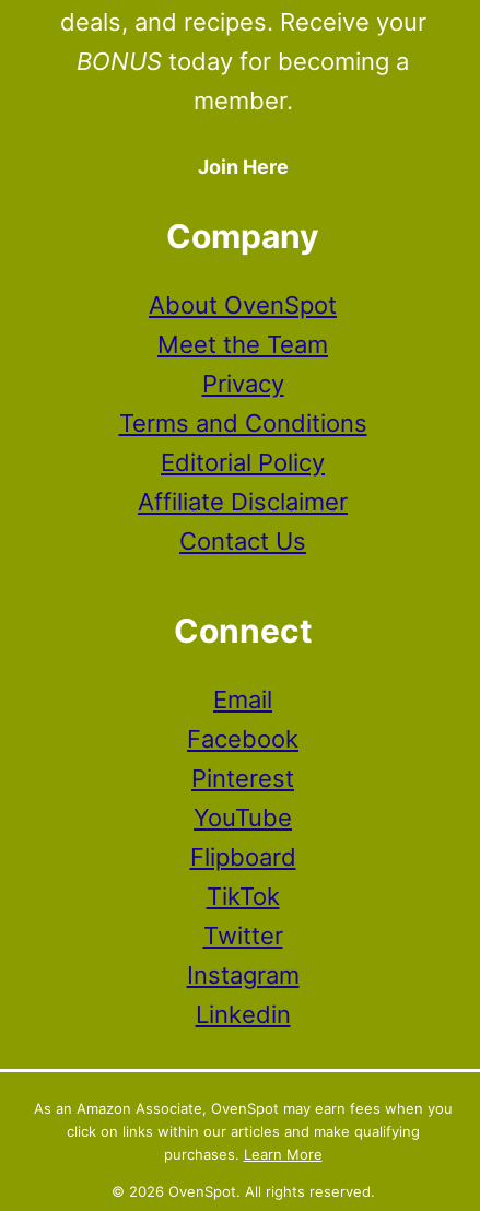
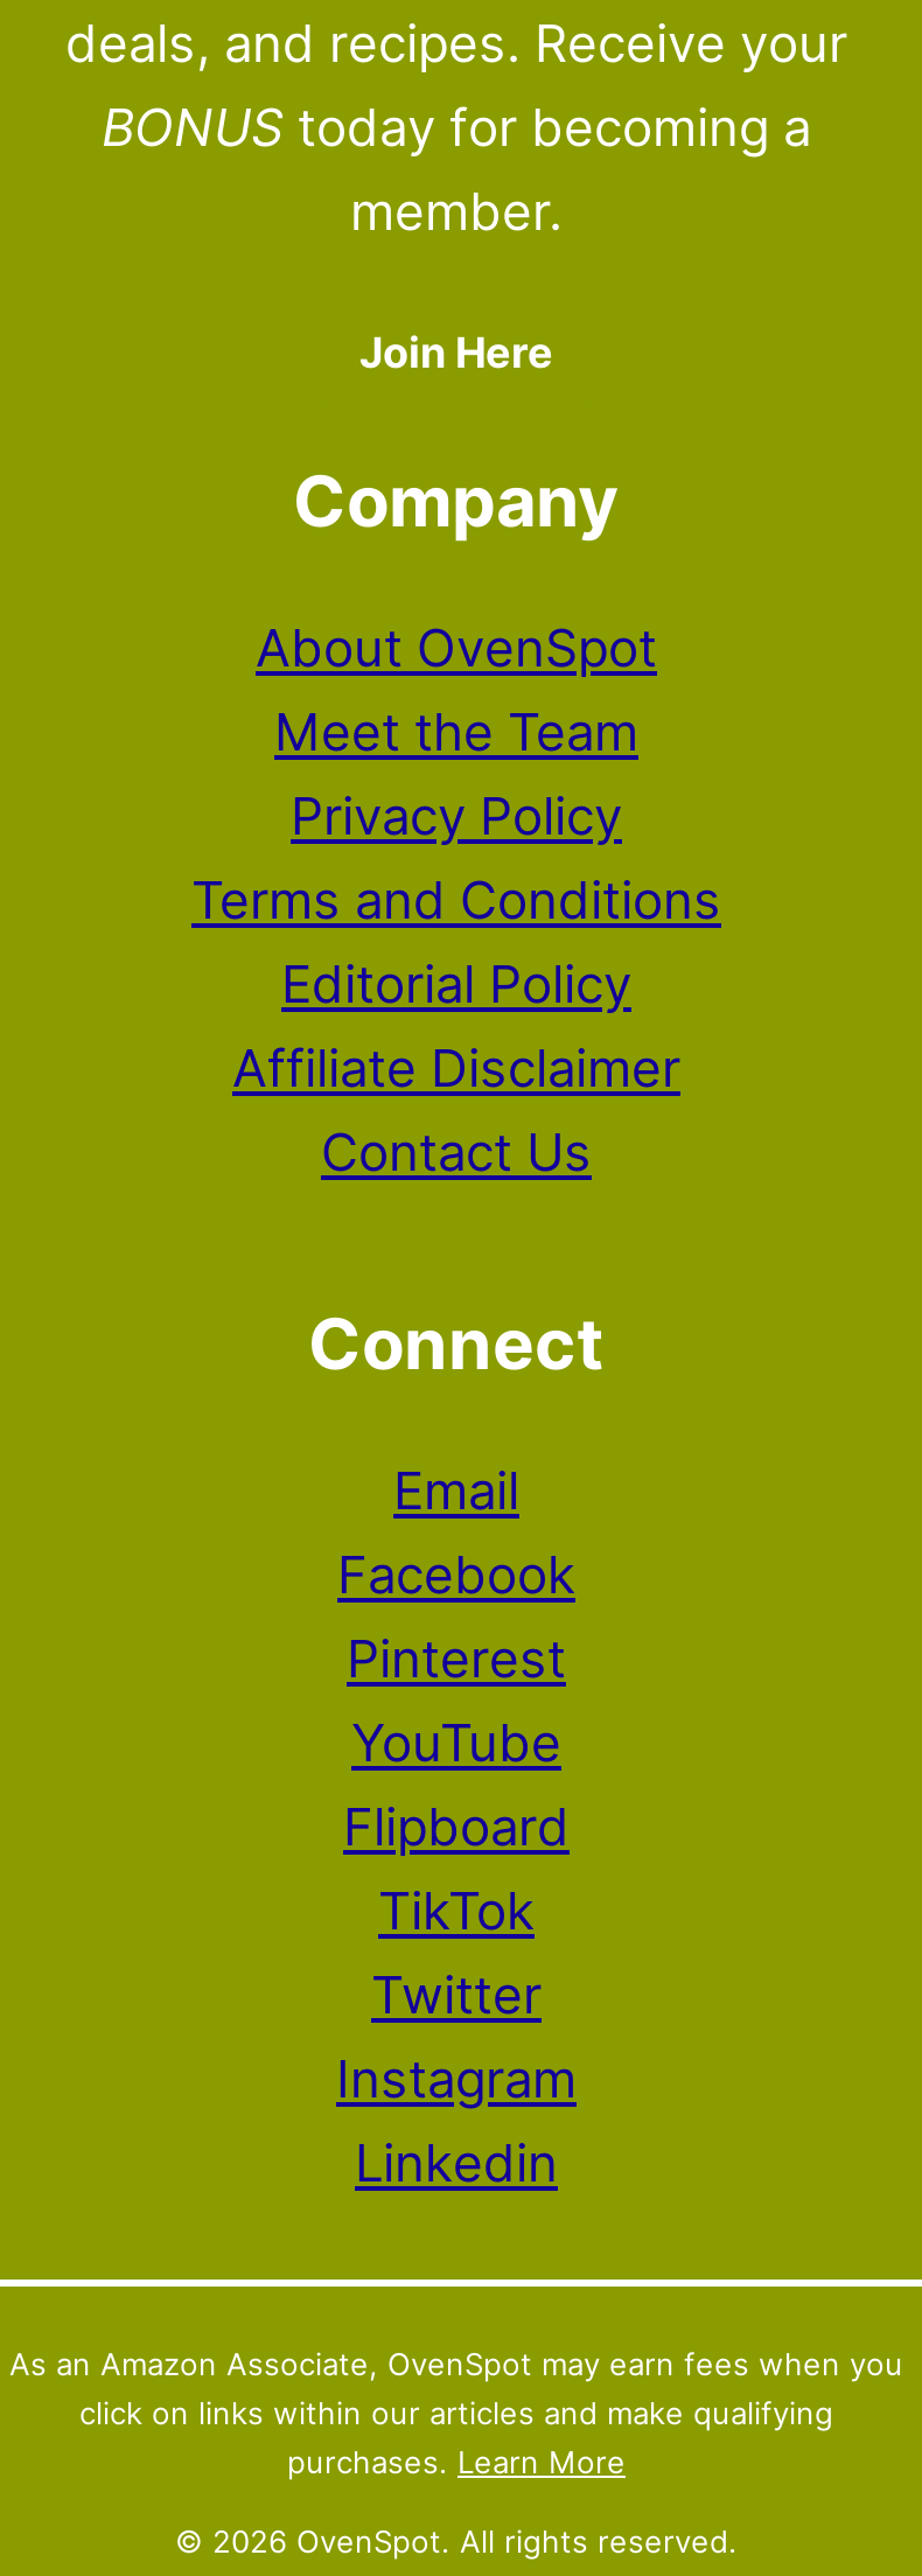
[202,369,284,398] Privacy -> [291,786,622,846] Privacy Policy

